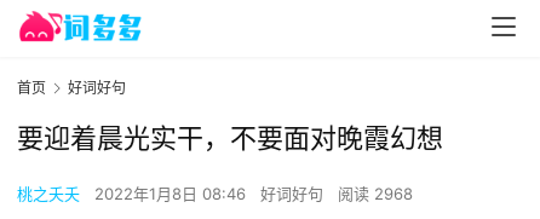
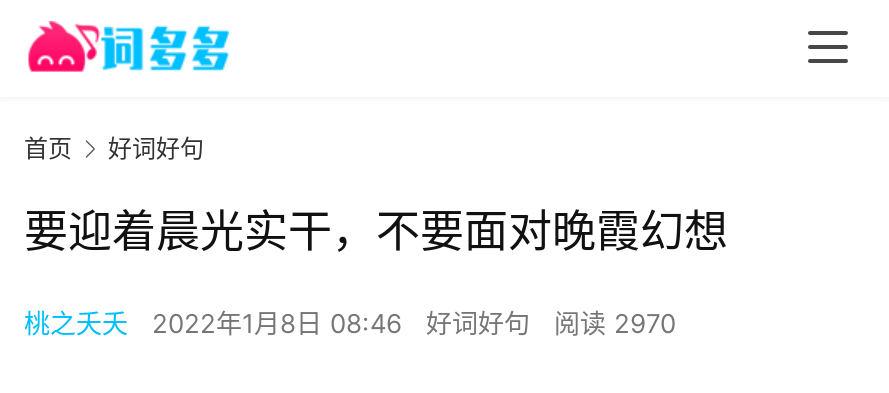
[338,184,413,204] 阅读 2968 -> [554,307,676,339] 阅读 2970

